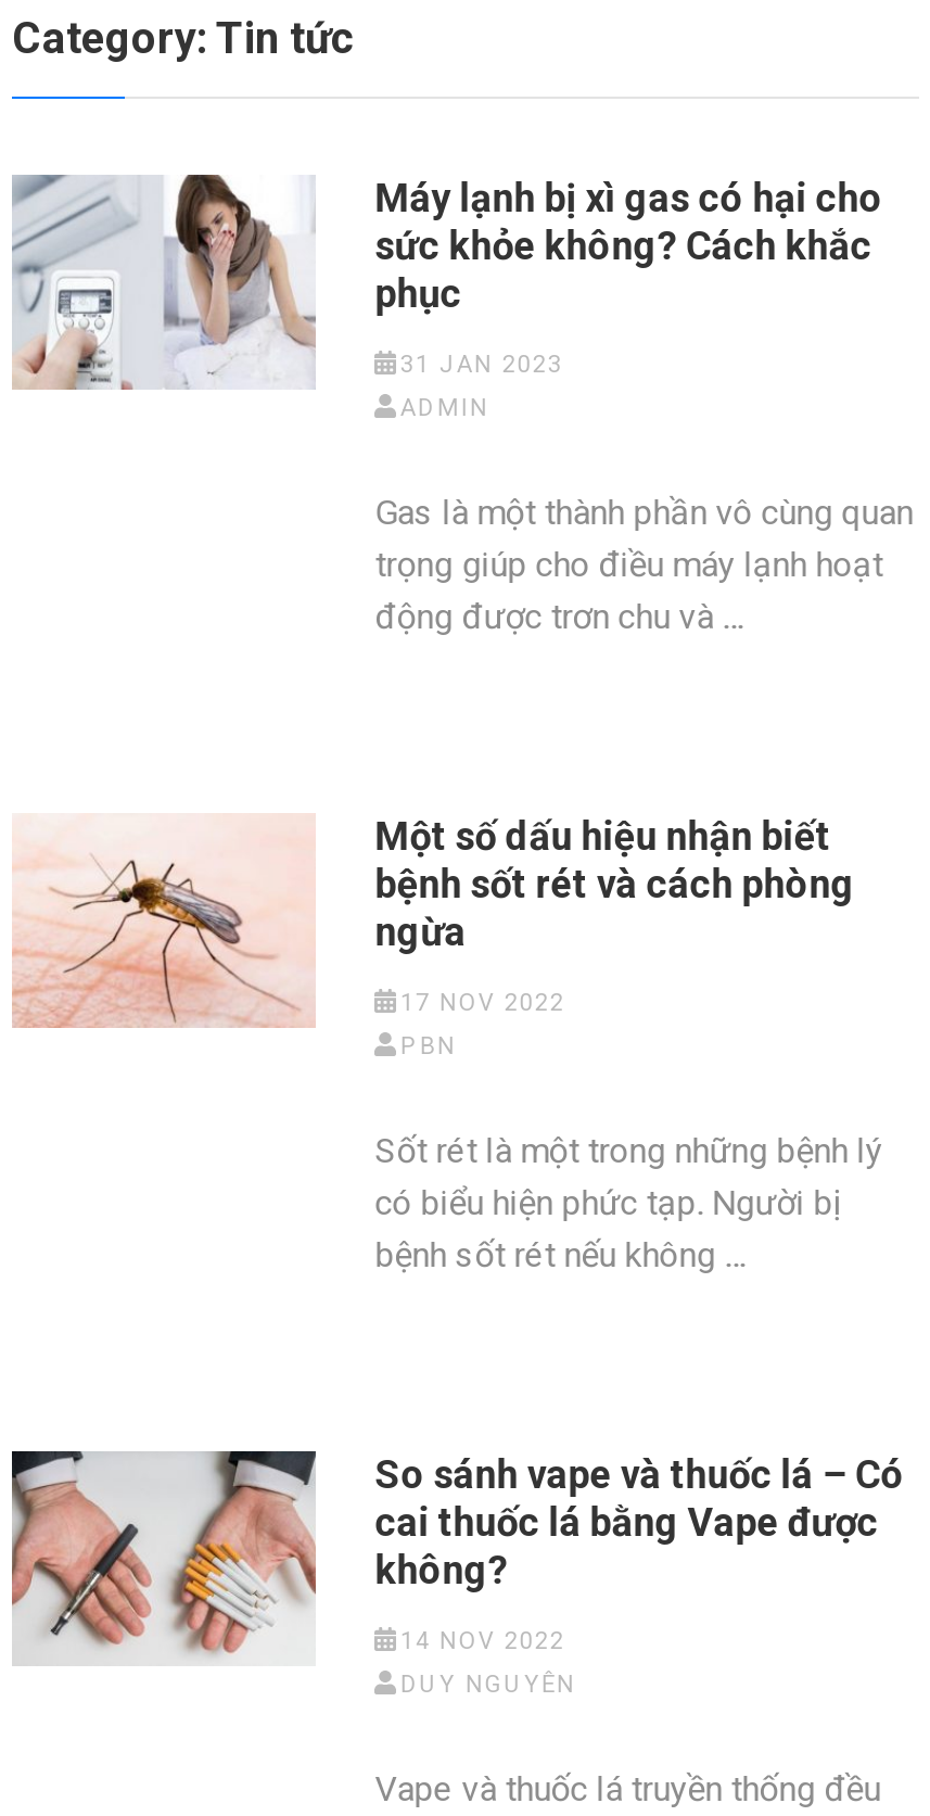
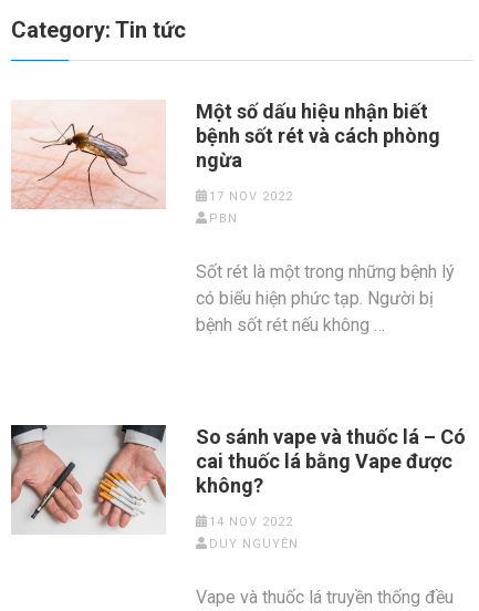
[10,173,913,637] [image] | Máy lạnh bị xì gas có hại cho | sức khỏe không? Cách khắc | phục | 31 JAN 2023 | ADMIN | Gas là một thành phần vô cùng quan | trọng giúp cho điều máy lạnh hoạt | động được trơn chu và … -> none

